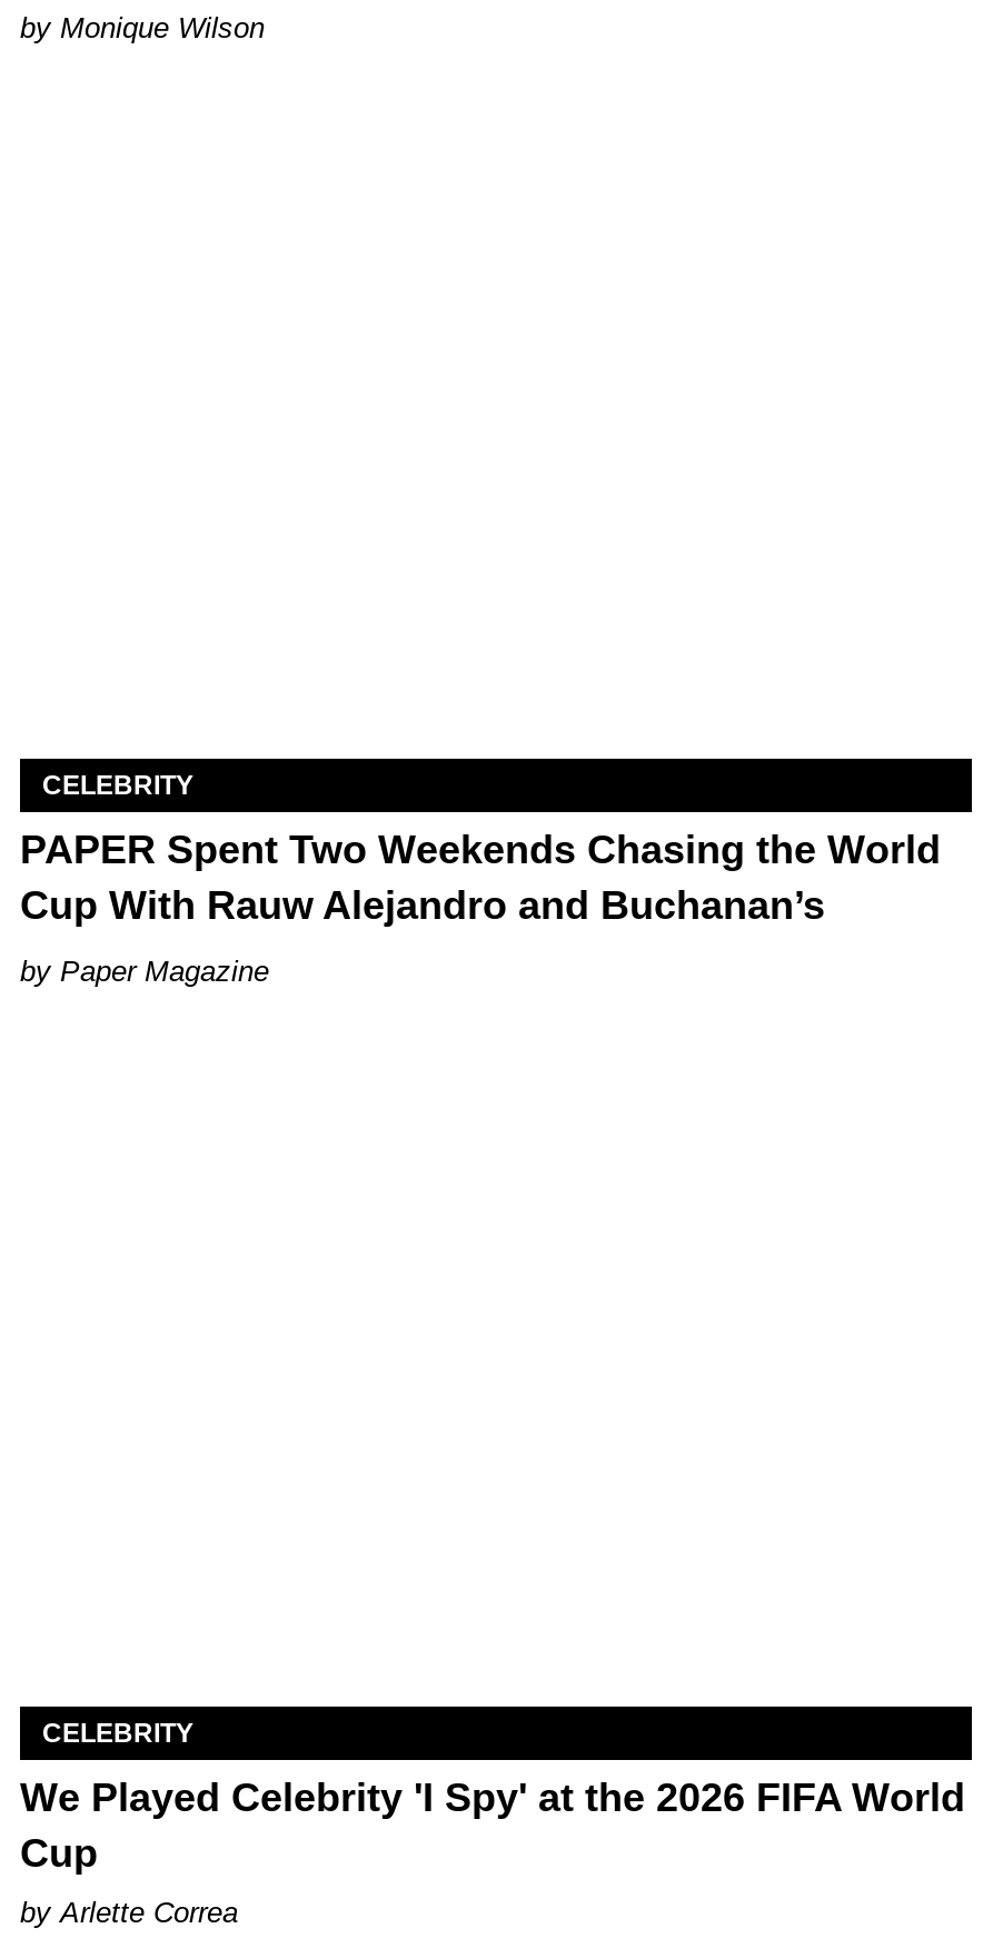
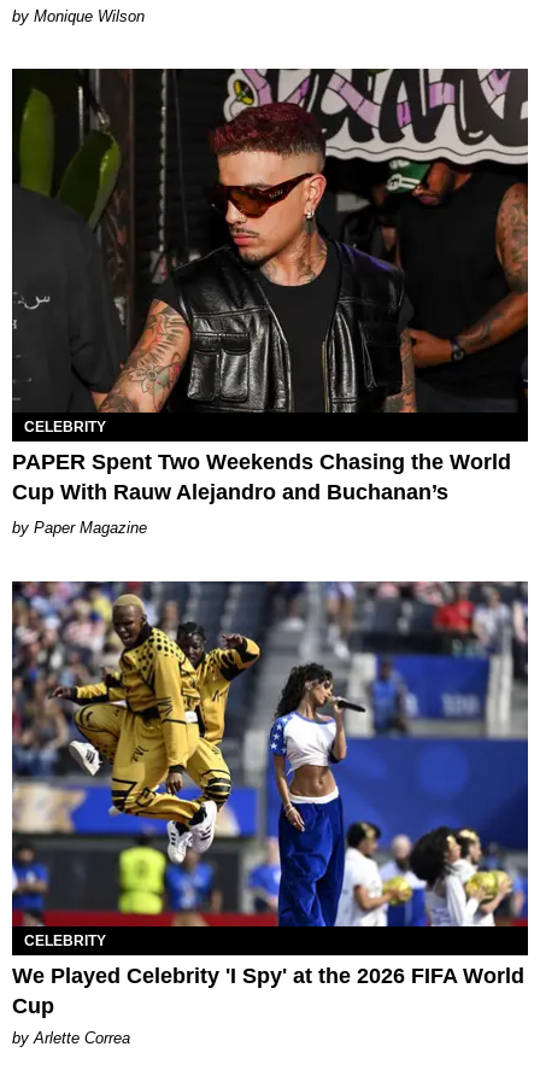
none -> [11,68,529,414] [image]
none -> [11,580,529,928] [image]

